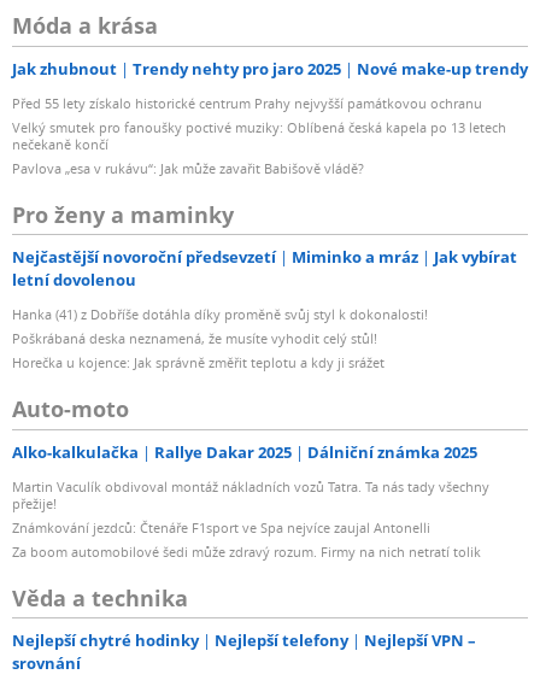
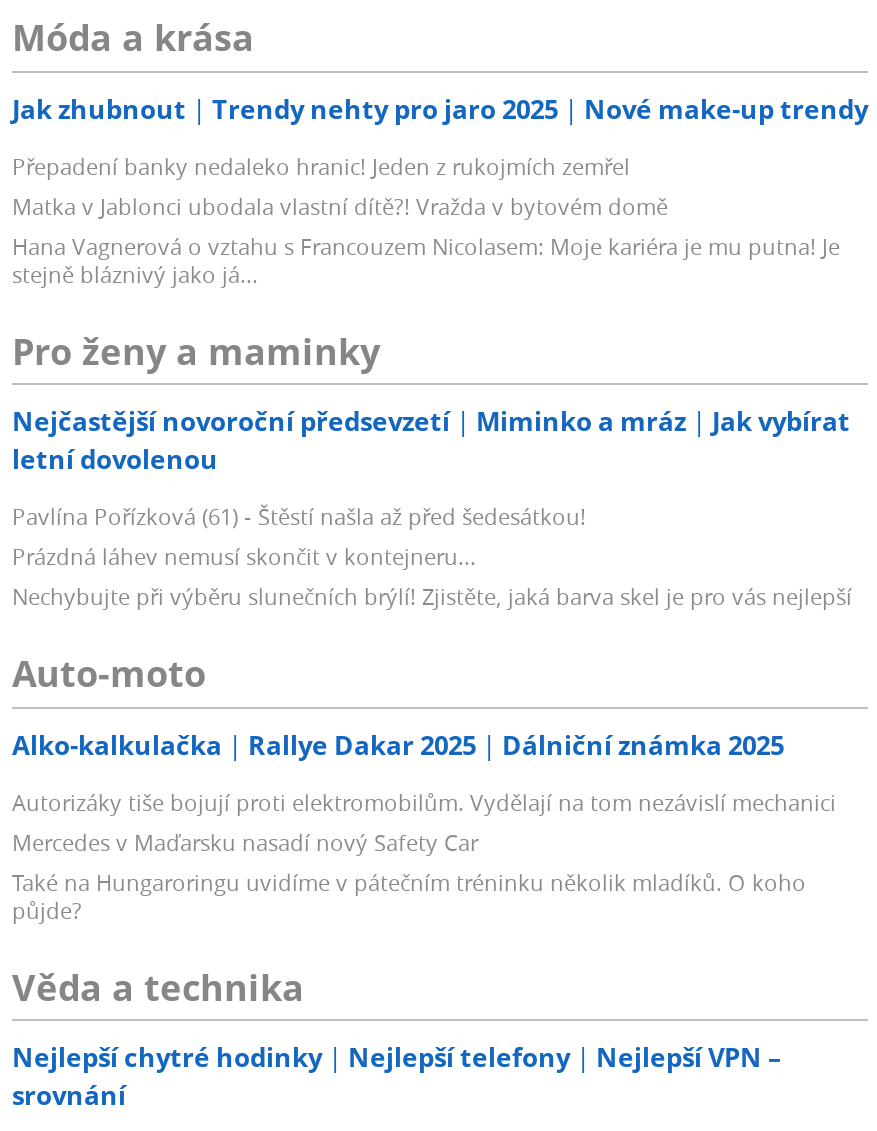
[12,94,506,177] Před 55 lety získalo historické centrum Prahy nejvyšší památkovou ochranu | Velký smutek pro fanoušky poctivé muziky: Oblíbená česká kapela po 13 letech | nečekaně končí | Pavlova „esa v rukávu“: Jak může zavařit Babišově vládě? -> [12,151,840,289] Přepadení banky nedaleko hranic! Jeden z rukojmích zemřel | Matka v Jablonci ubodala vlastní dítě?! Vražda v bytovém domě | Hana Vagnerová o vztahu s Francouzem Nicolasem: Moje kariéra je mu putna! Je | stejně bláznivý jako já...
[12,306,428,372] Hanka (41) z Dobříše dotáhla díky proměně svůj styl k dokonalosti! | Poškrábaná deska neznamená, že musíte vyhodit celý stůl! | Horečka u kojence: Jak správně změřit teplotu a kdy ji srážet -> [12,502,852,612] Pavlína Pořízková (61) - Štěstí našla až před šedesátkou! | Prázdná láhev nemusí skončit v kontejneru... | Nechybujte při výběru slunečních brýlí! Zjistěte, jaká barva skel je pro vás nejlepší
[12,477,489,561] Martin Vaculík obdivoval montáž nákladních vozů Tatra. Ta nás tady všechny | přežije! | Známkování jezdců: Čtenáře F1sport ve Spa nejvíce zaujal Antonelli | Za boom automobilové šedi může zdravý rozum. Firmy na nich netratí tolik -> [12,787,836,925] Autorizáky tiše bojují proti elektromobilům. Vydělají na tom nezávislí mechanici | Mercedes v Maďarsku nasadí nový Safety Car | Také na Hungaroringu uvidíme v pátečním tréninku několik mladíků. O koho | půjde?

